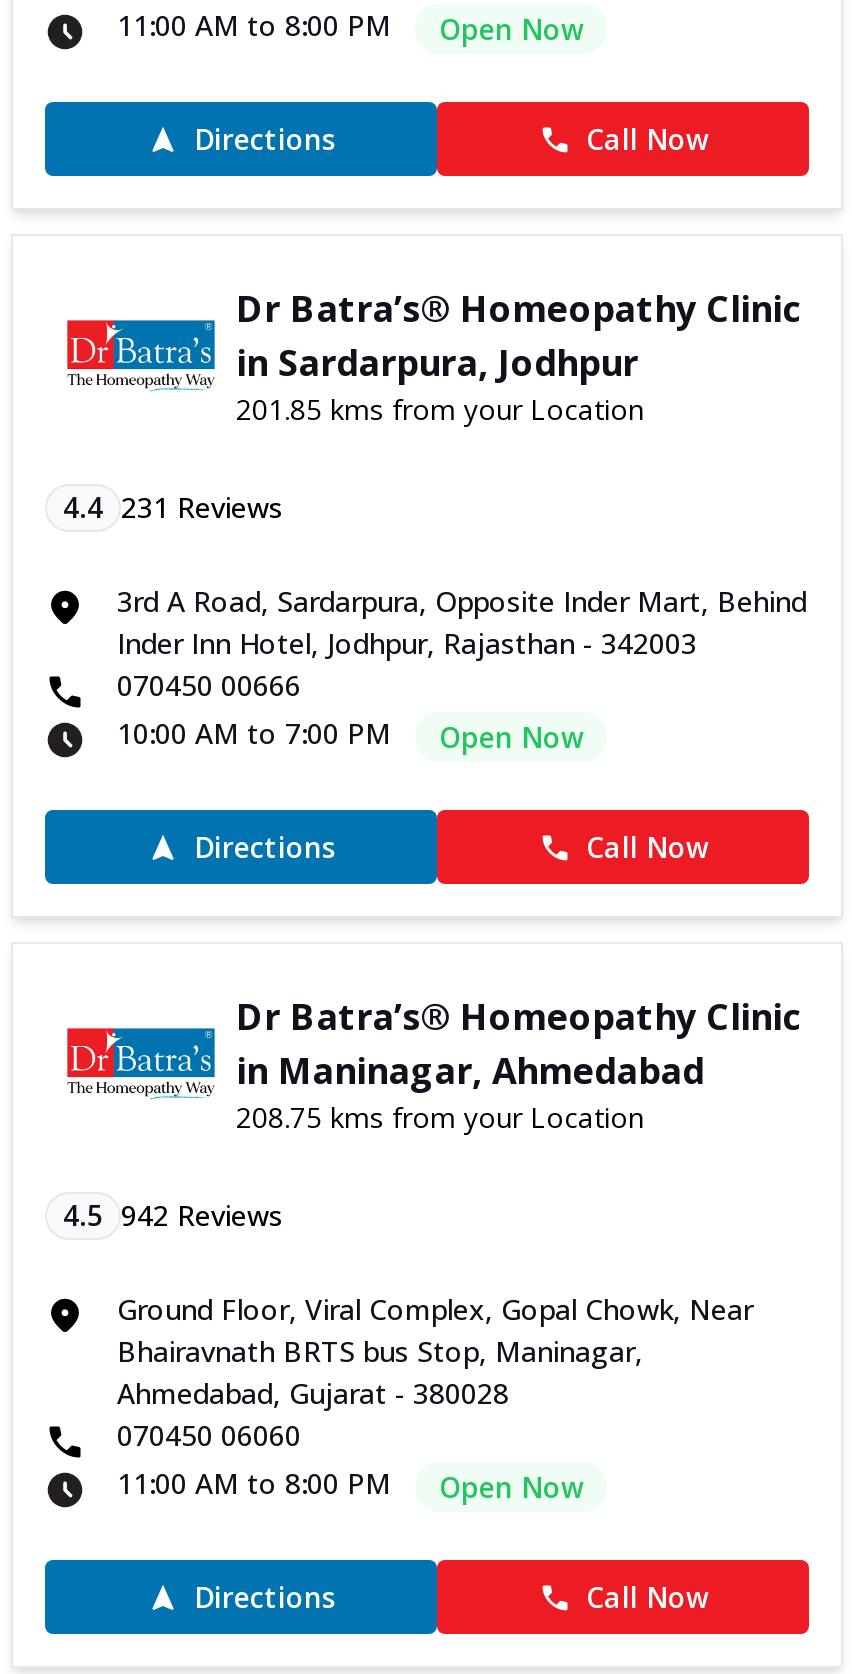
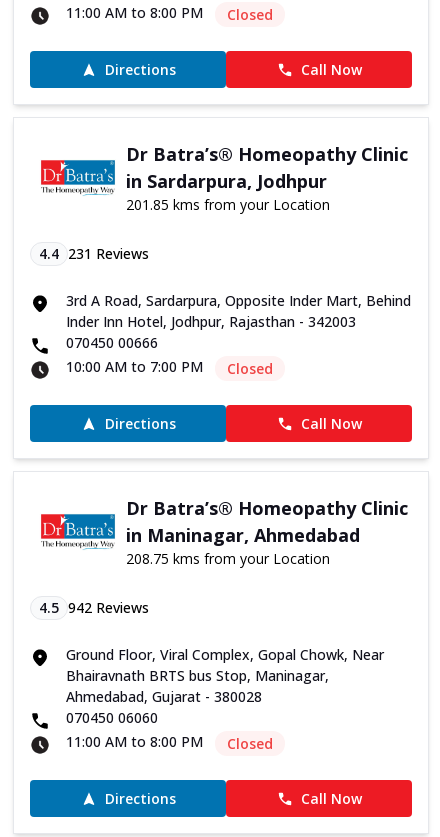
[439,11,583,49] Open Now -> [227,5,273,24] Closed
[439,719,583,757] Open Now -> [227,359,273,378] Closed
[439,1469,583,1507] Open Now -> [227,734,273,753] Closed

